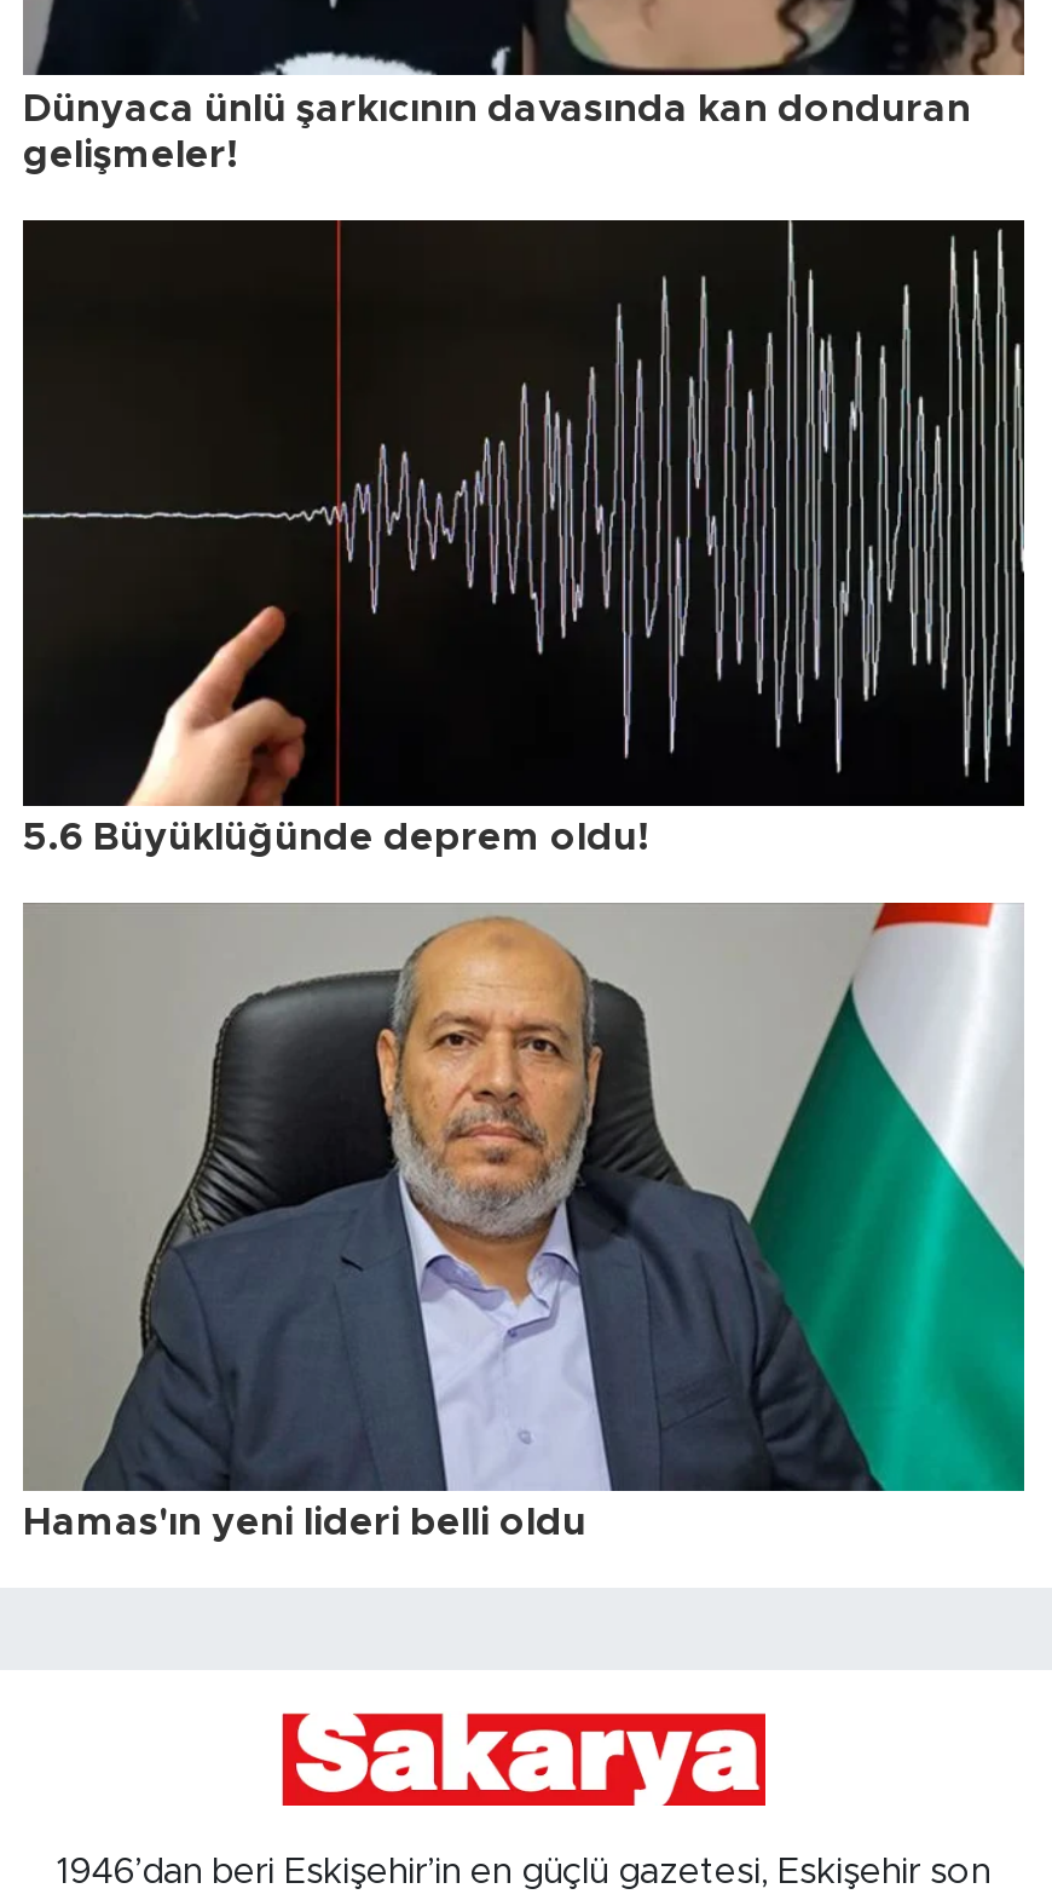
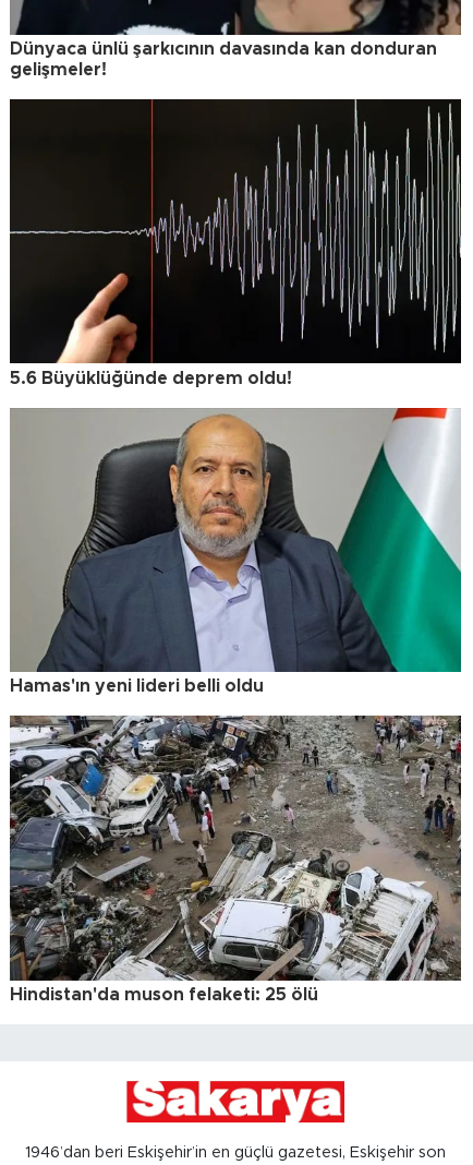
none -> [10,714,462,1004] [image] | Hindistan'da muson felaketi: 25 ölü

